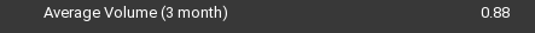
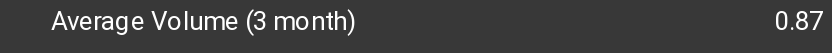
[481,4,510,22] 0.88 -> [775,7,823,37] 0.87

